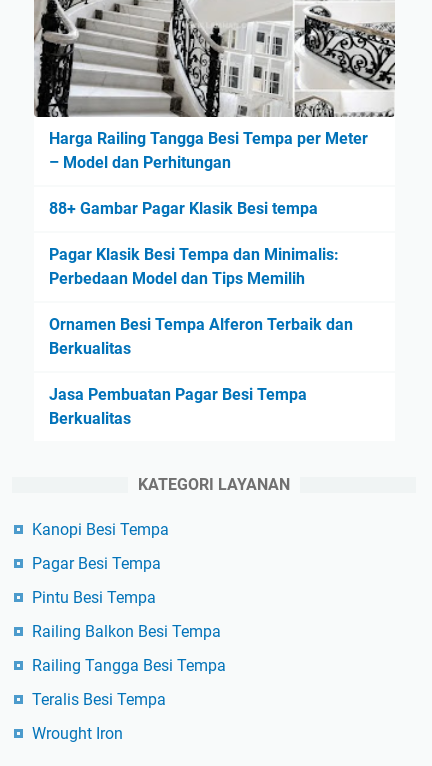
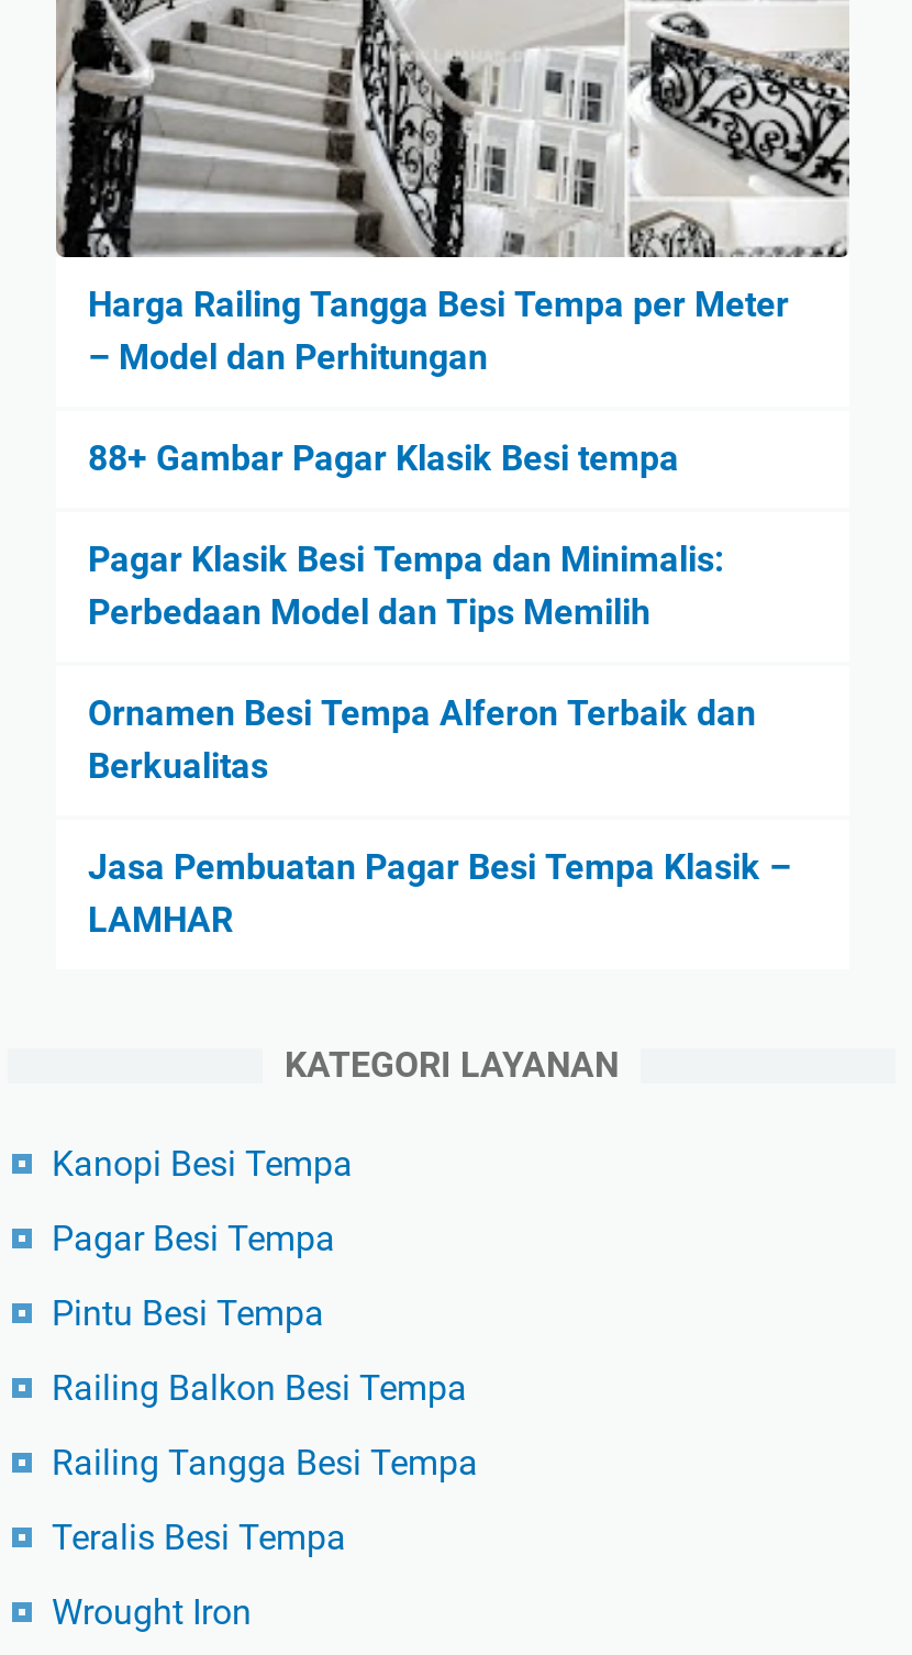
[48,385,306,428] Jasa Pembuatan Pagar Besi Tempa | Berkualitas -> [88,847,791,941] Jasa Pembuatan Pagar Besi Tempa Klasik – | LAMHAR

